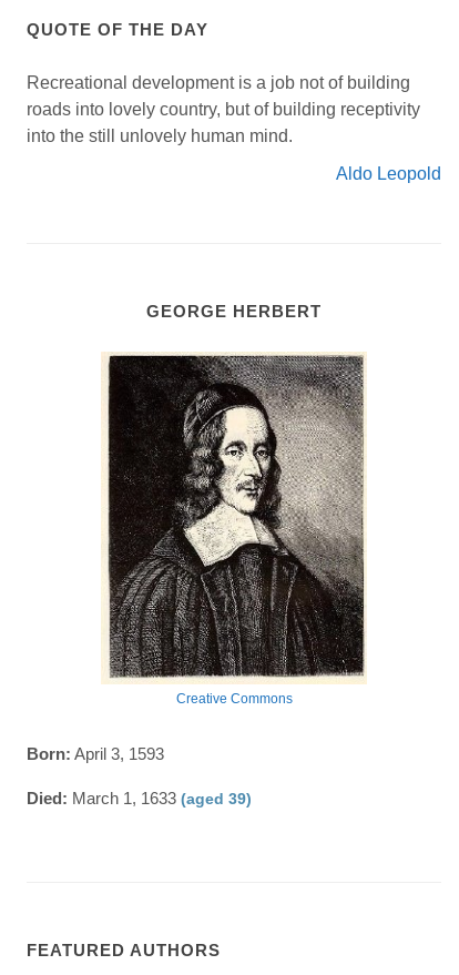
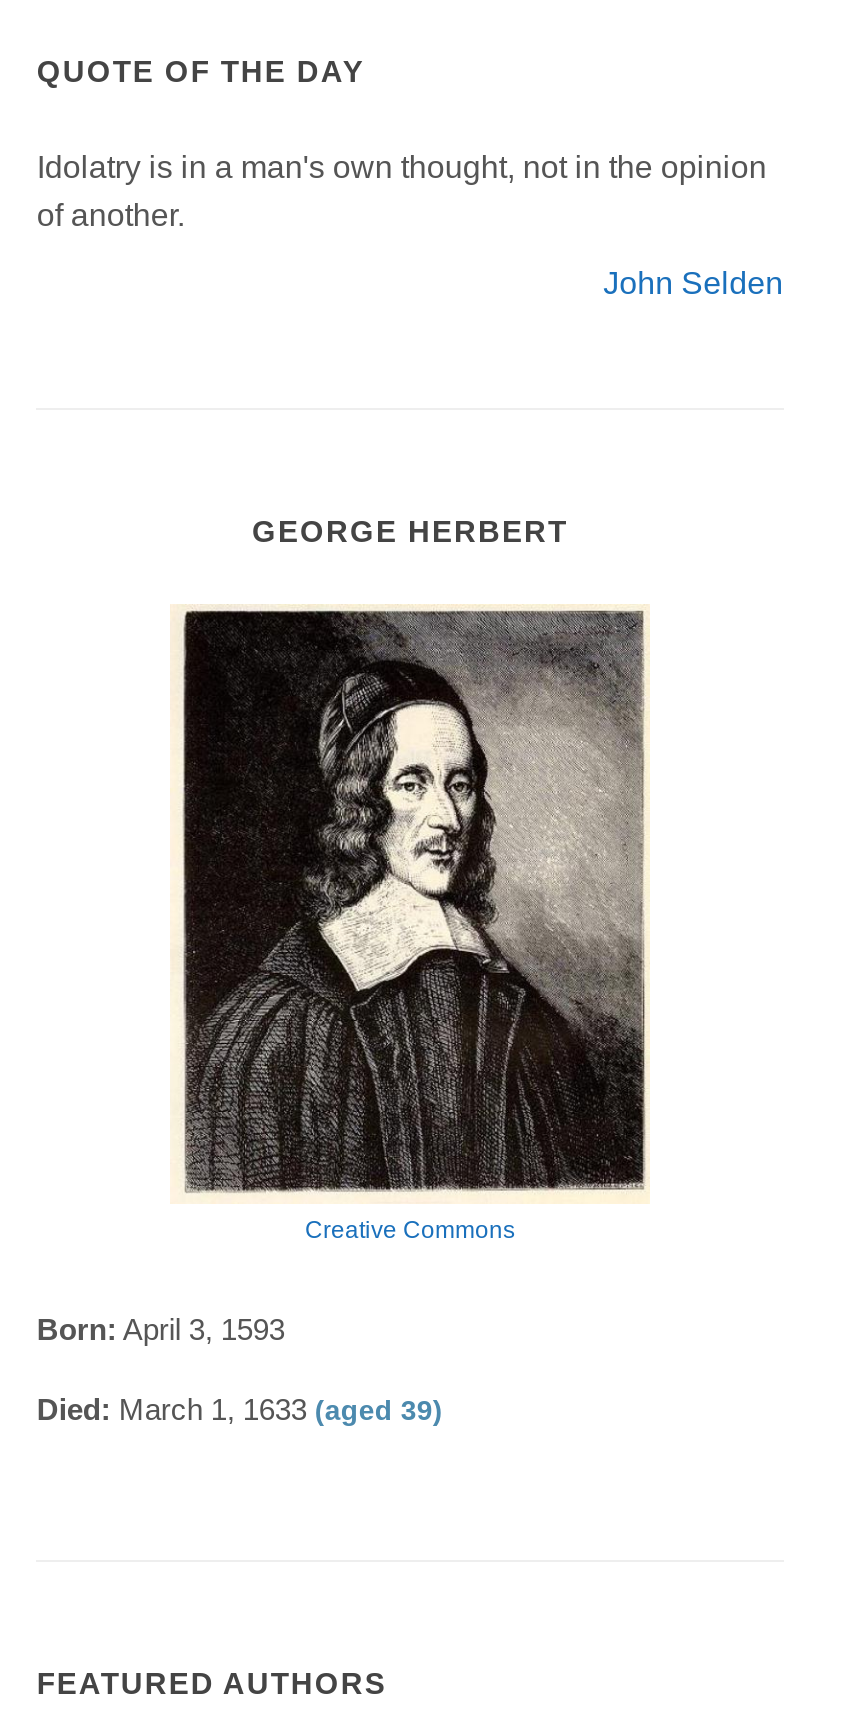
[27,73,421,145] Recreational development is a job not of building | roads into lovely country, but of building receptivity | into the still unlovely human mind. -> [37,149,767,231] Idolatry is in a man's own thought, not in the opinion | of another.
[335,164,441,183] Aldo Leopold -> [603,265,783,299] John Selden

